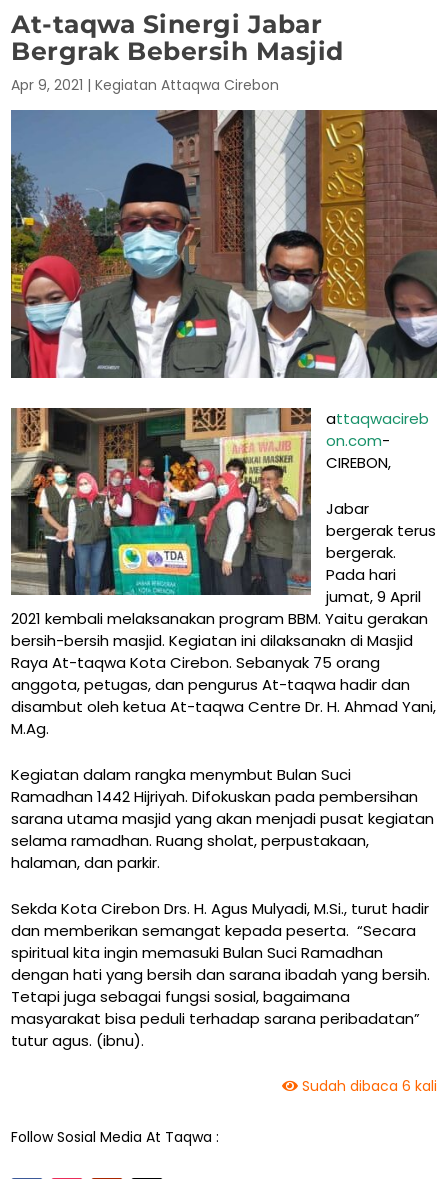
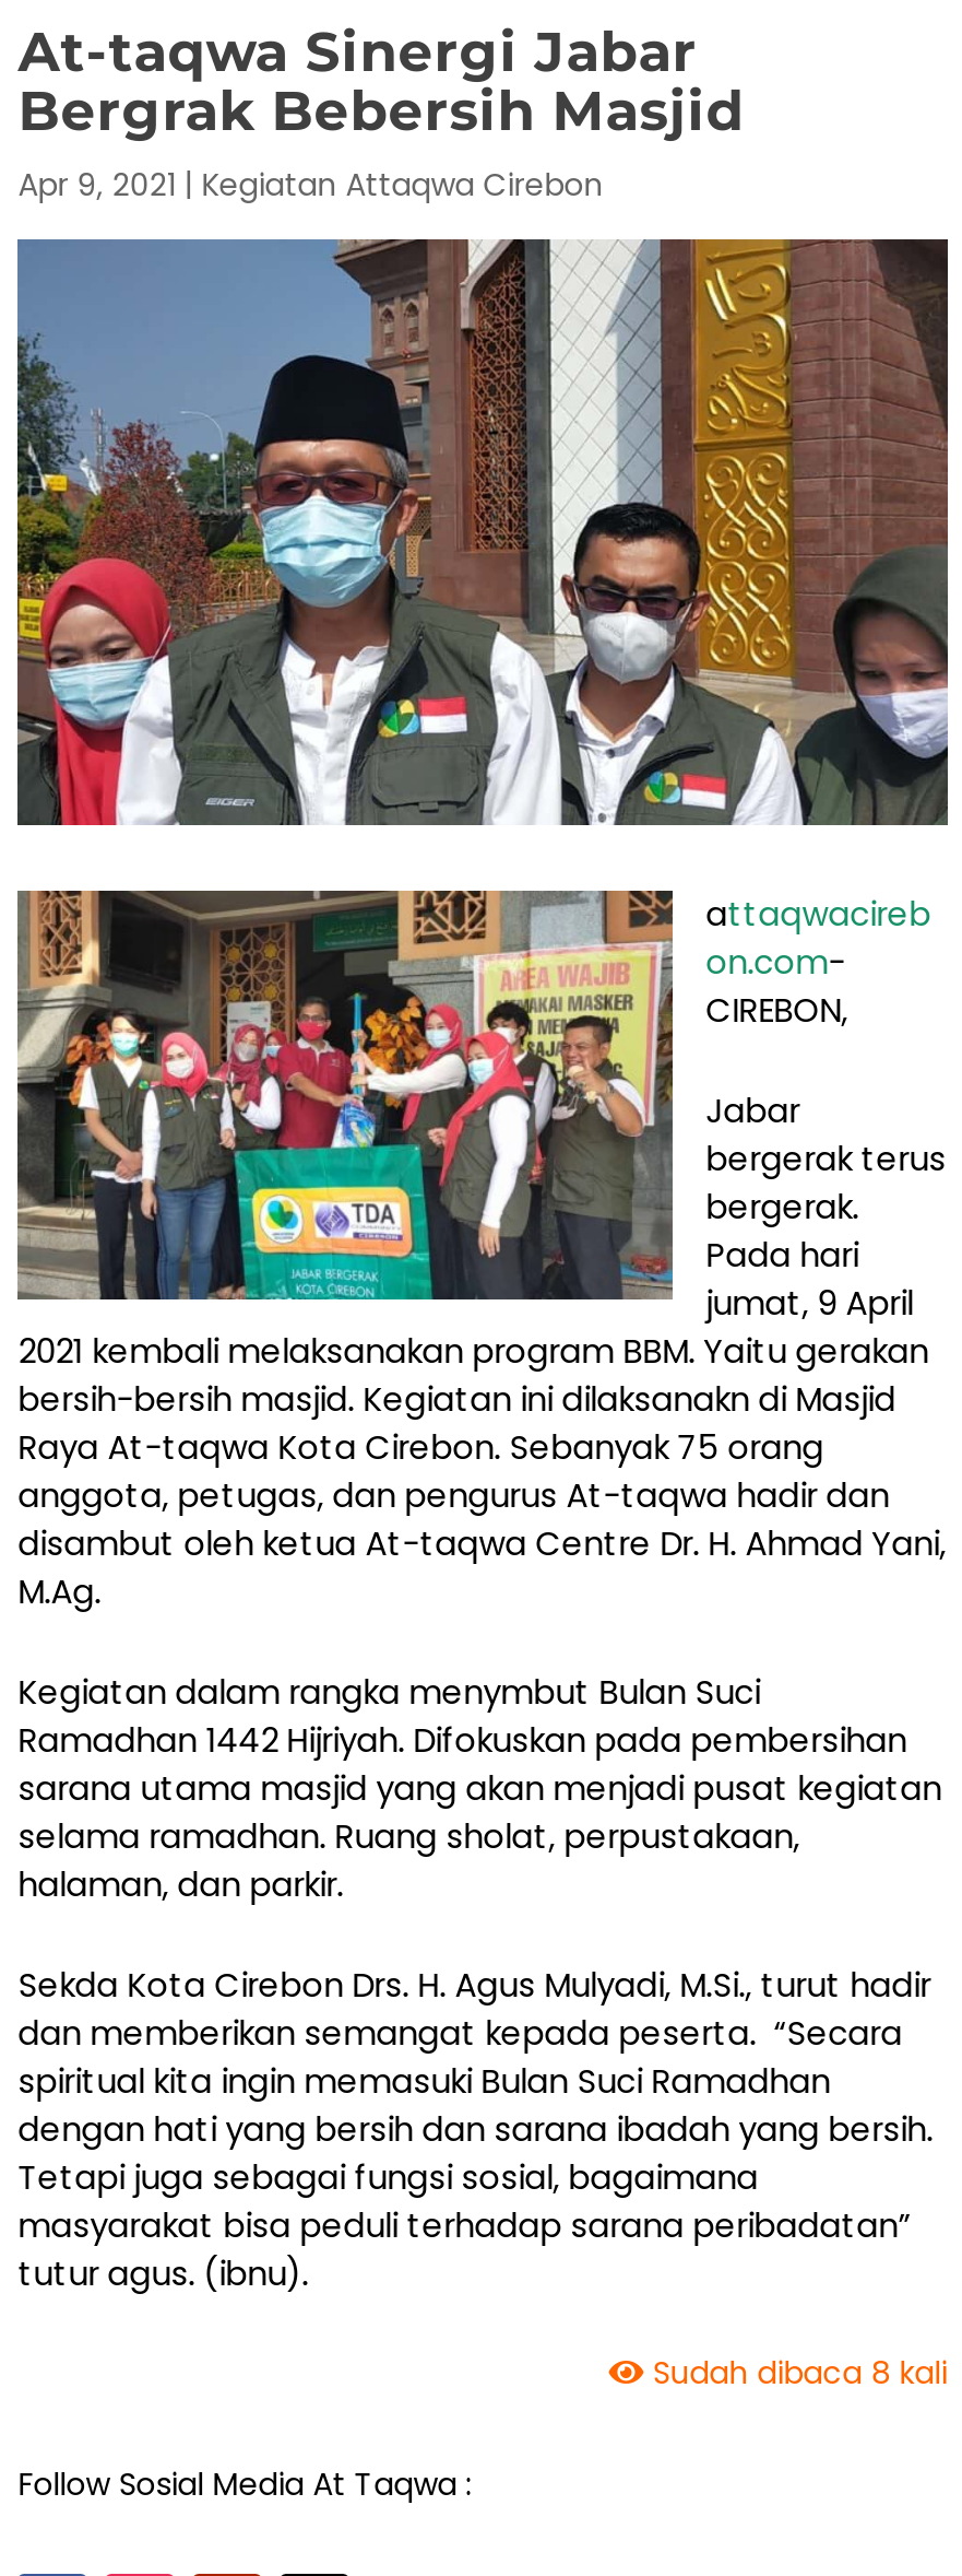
[298,1076,437,1096] Sudah dibaca 6 kali -> [644,2351,947,2395] Sudah dibaca 8 kali

